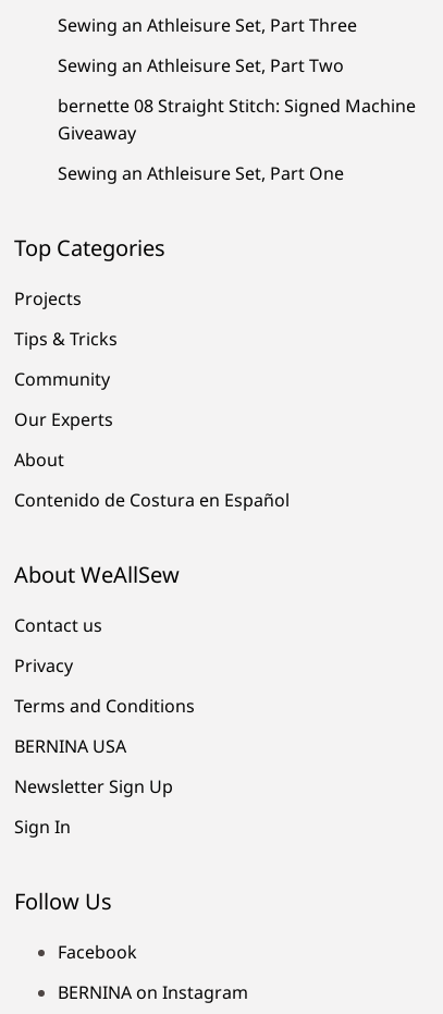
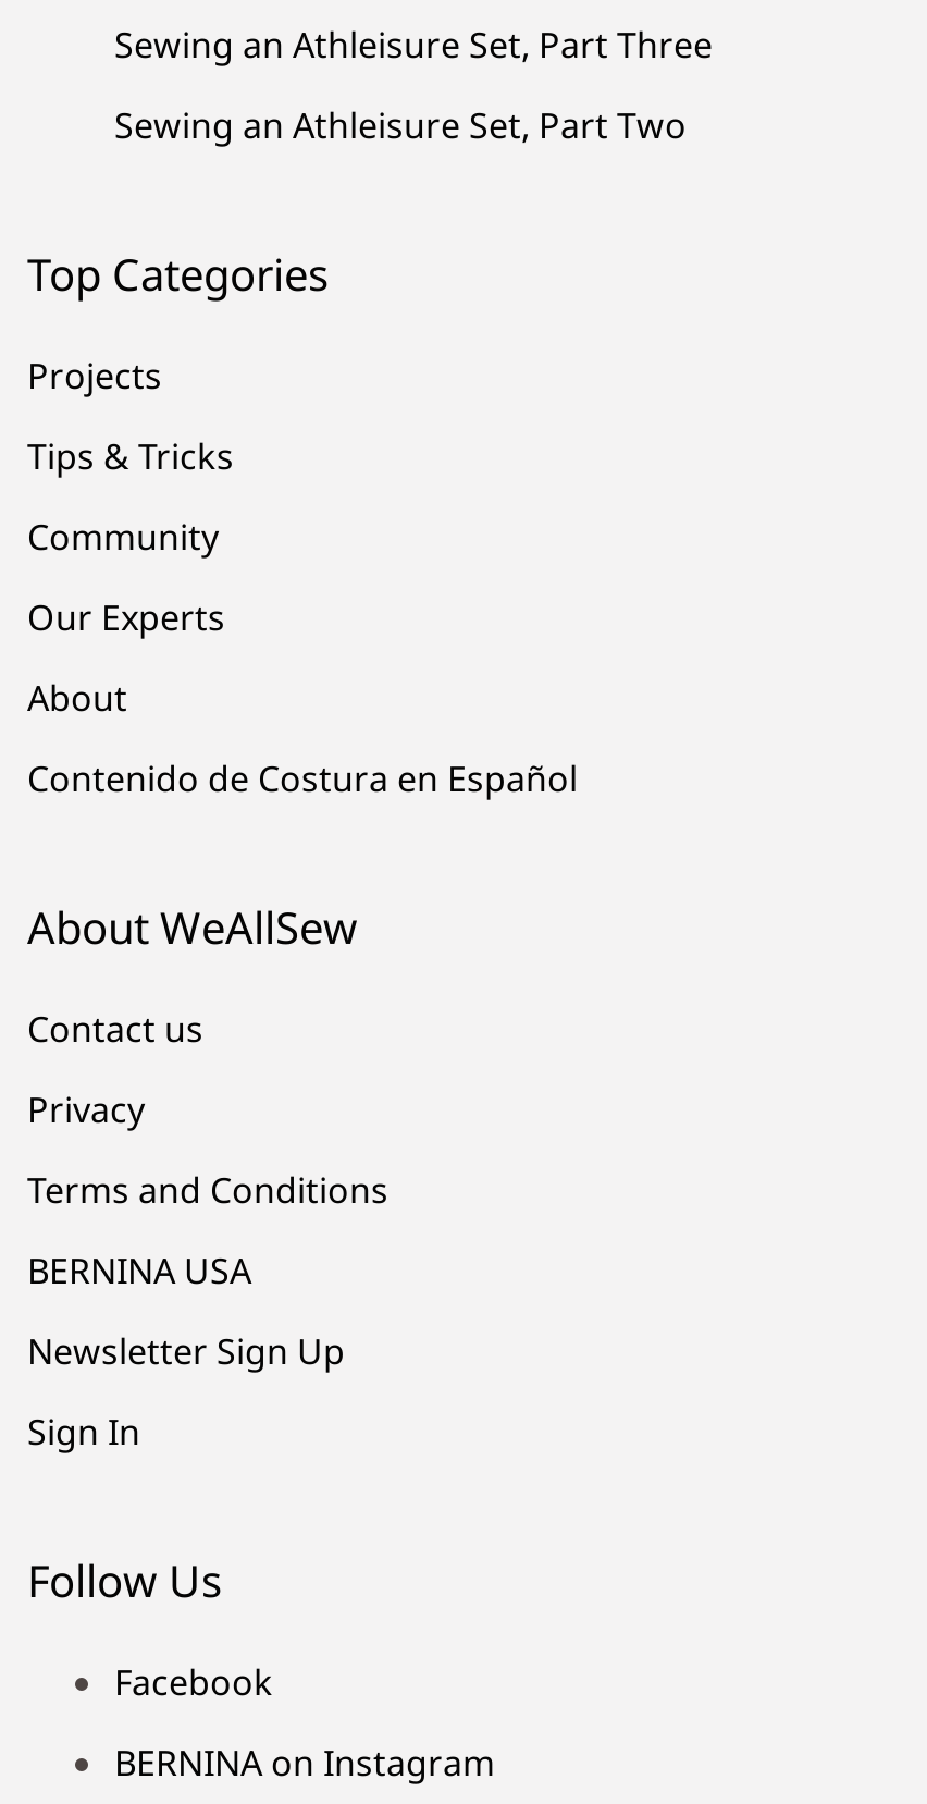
[58,93,416,185] bernette 08 Straight Stitch: Signed Machine | Giveaway | Sewing an Athleisure Set, Part One -> none

